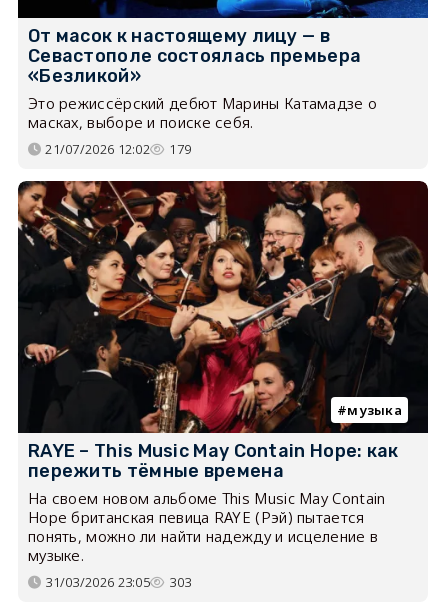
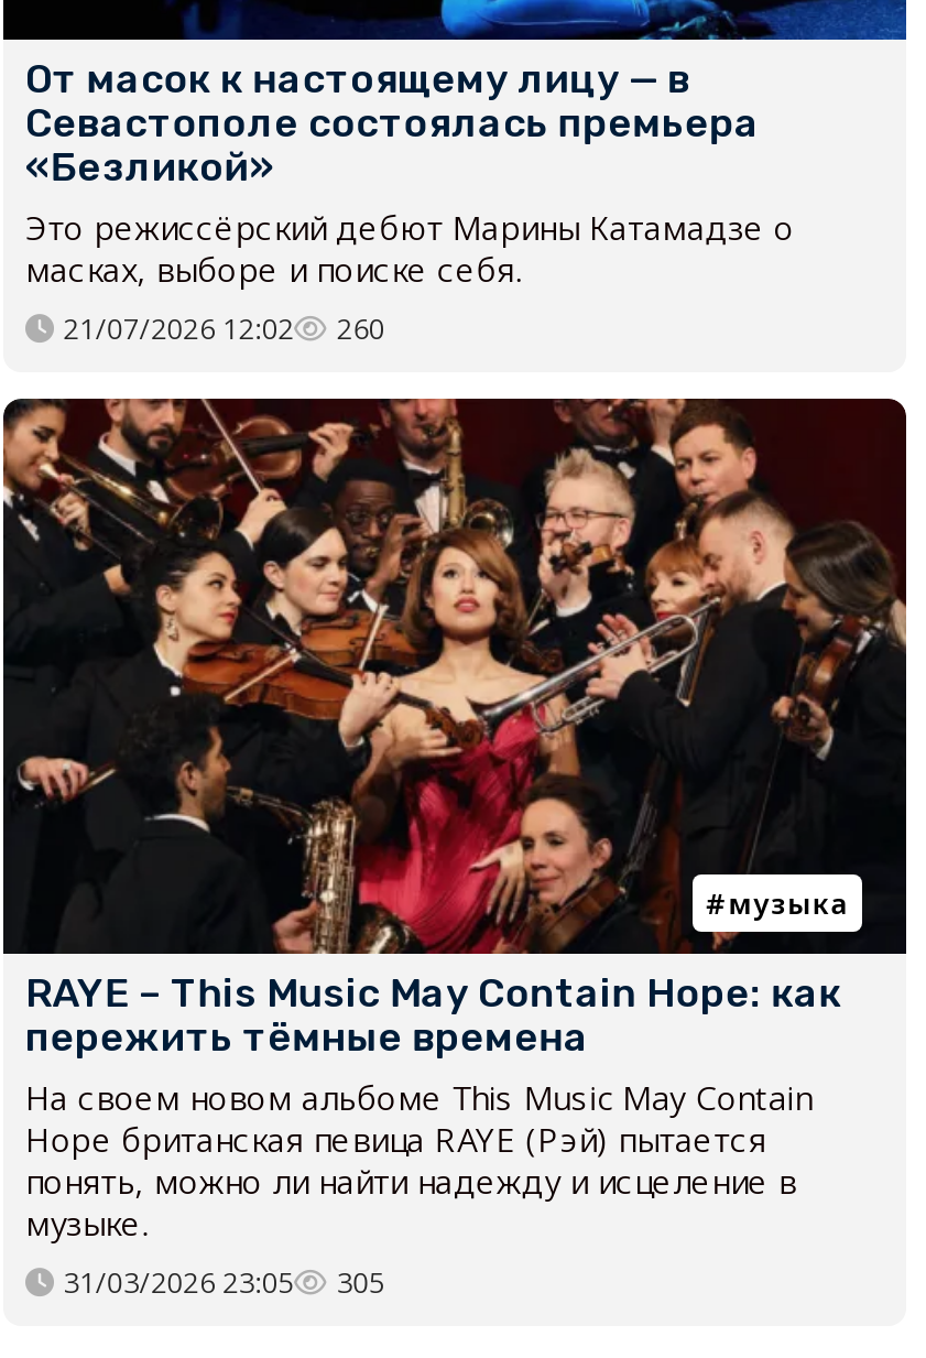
[45,140,191,158] 21/07/2026 12:02 179 -> [63,308,385,348] 21/07/2026 12:02 260
[45,573,191,591] 31/03/2026 23:05 303 -> [63,1262,385,1301] 31/03/2026 23:05 305

